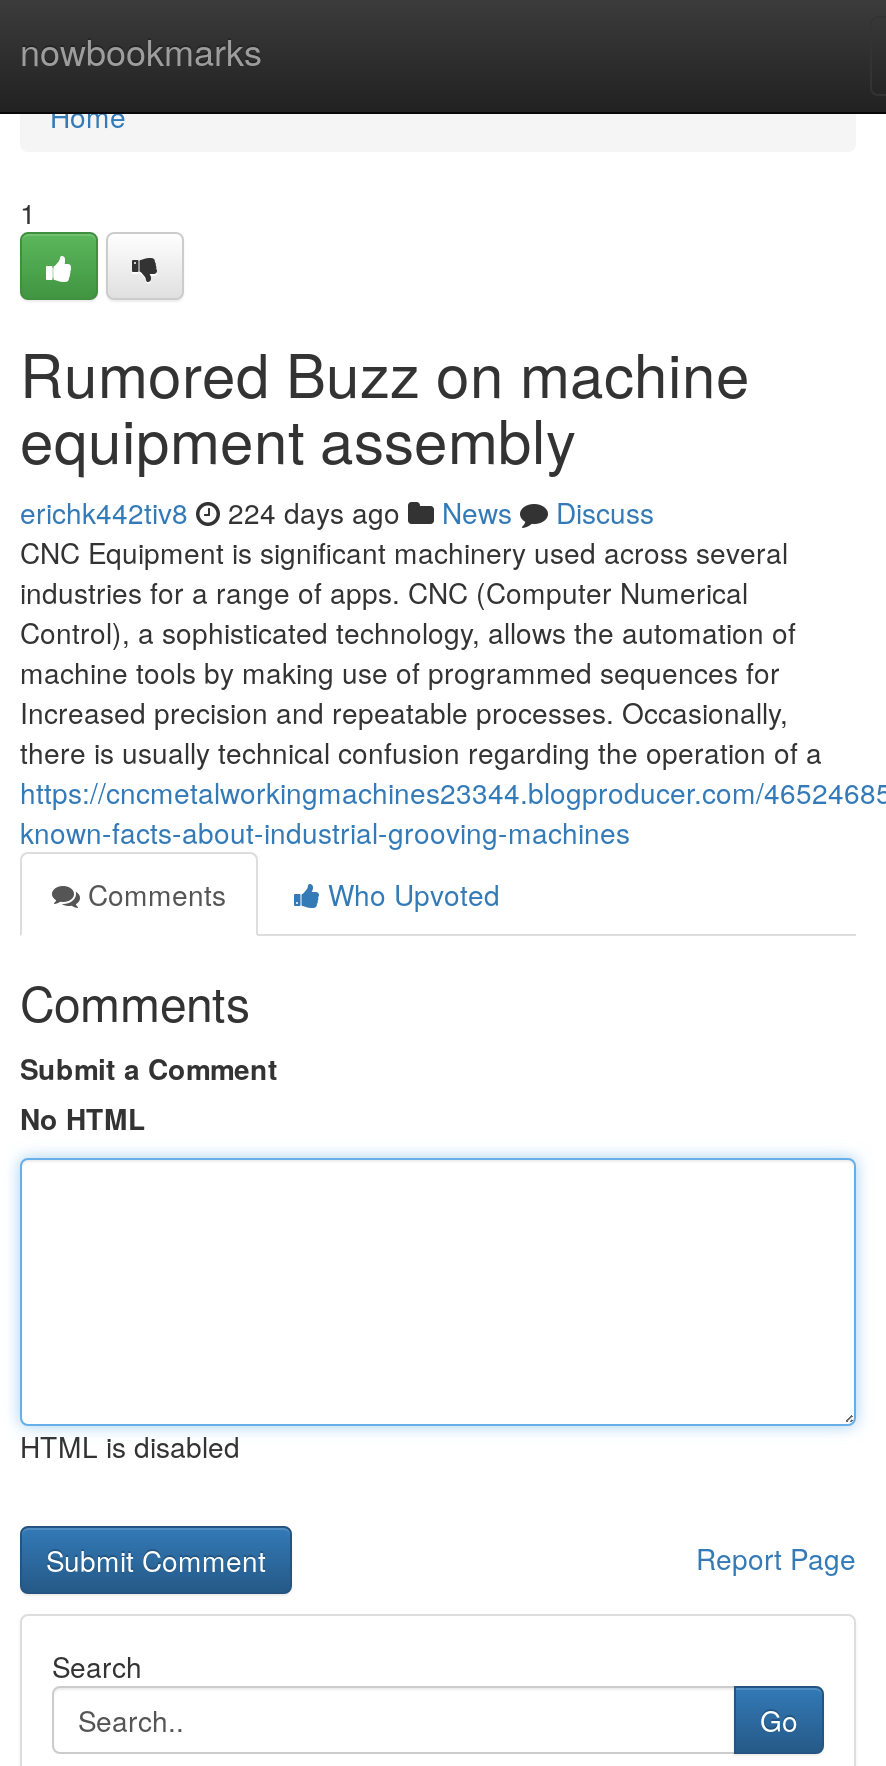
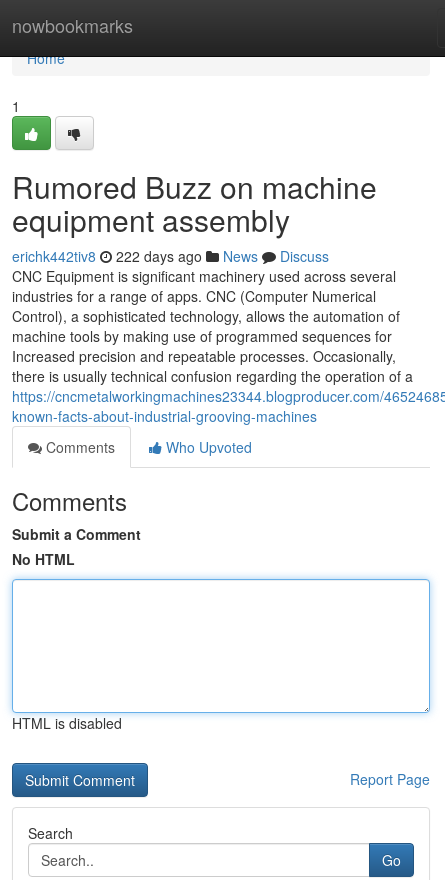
[20,492,654,532] erichk442tiv8 224 days ago News Discuss -> [12,246,329,266] erichk442tiv8 222 days ago News Discuss

